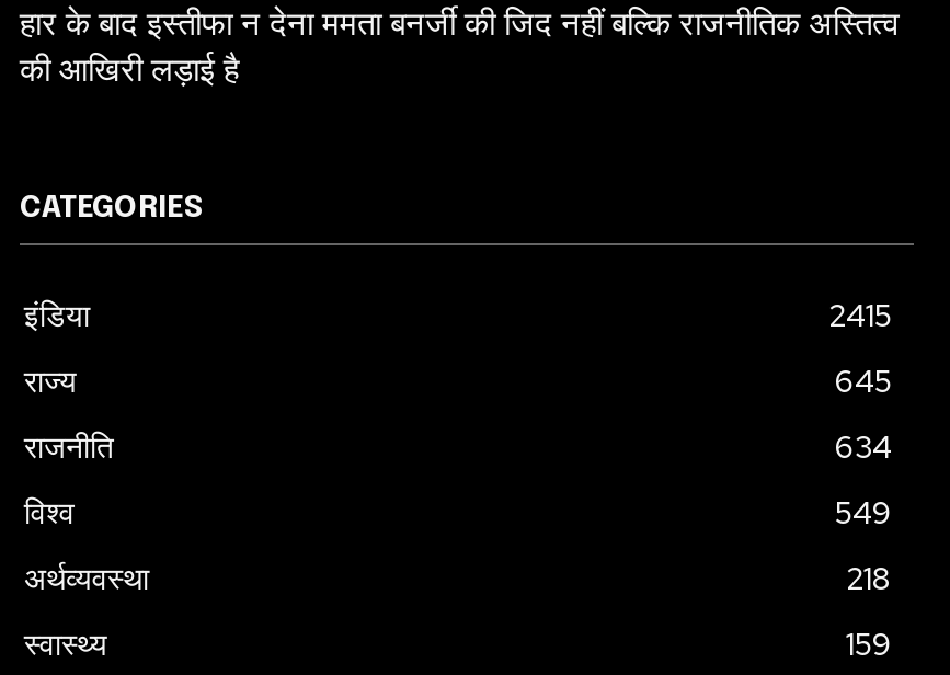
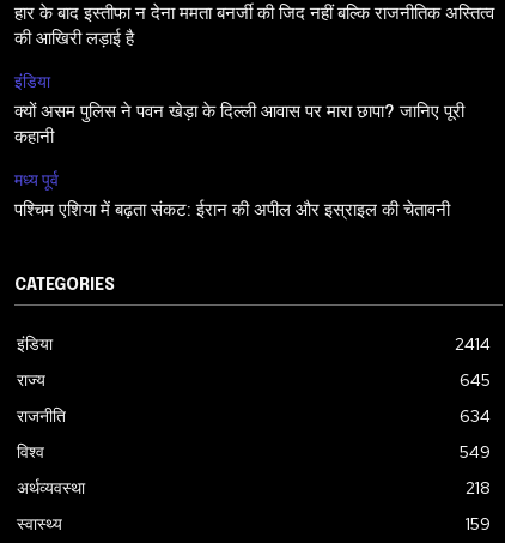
none -> [14,71,464,221] इंडिया | क्यों असम पुलिस ने पवन खेड़ा के दिल्ली आवास पर मारा छापा? जानिए पूरी | कहानी | मध्य पूर्व | पश्चिम एशिया में बढ़ता संकट: ईरान की अपील और इस्राइल की चेतावनी
[828,297,892,336] 2415 -> [455,334,491,355] 2414

